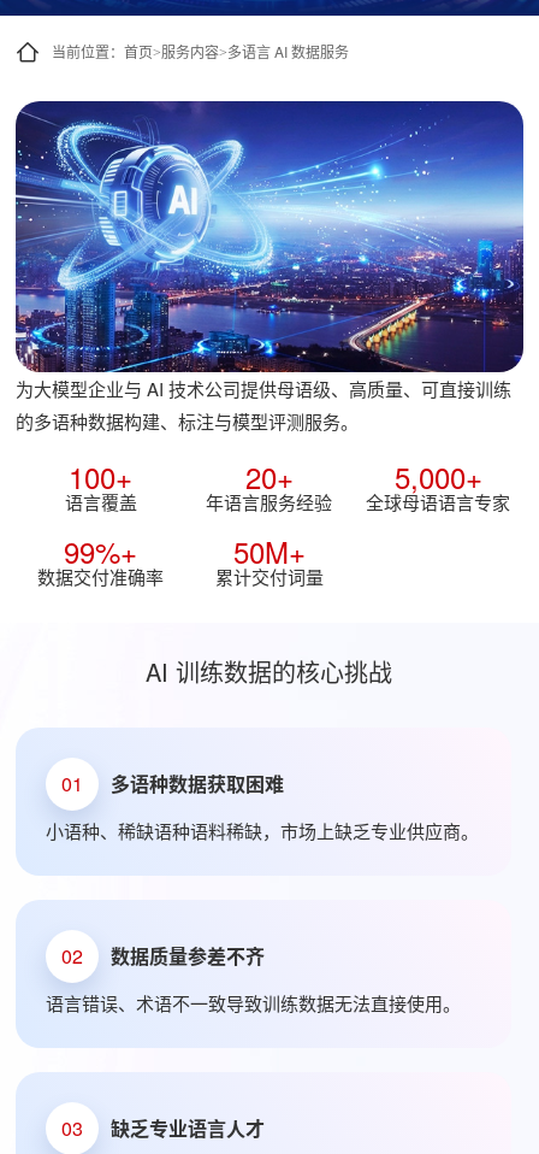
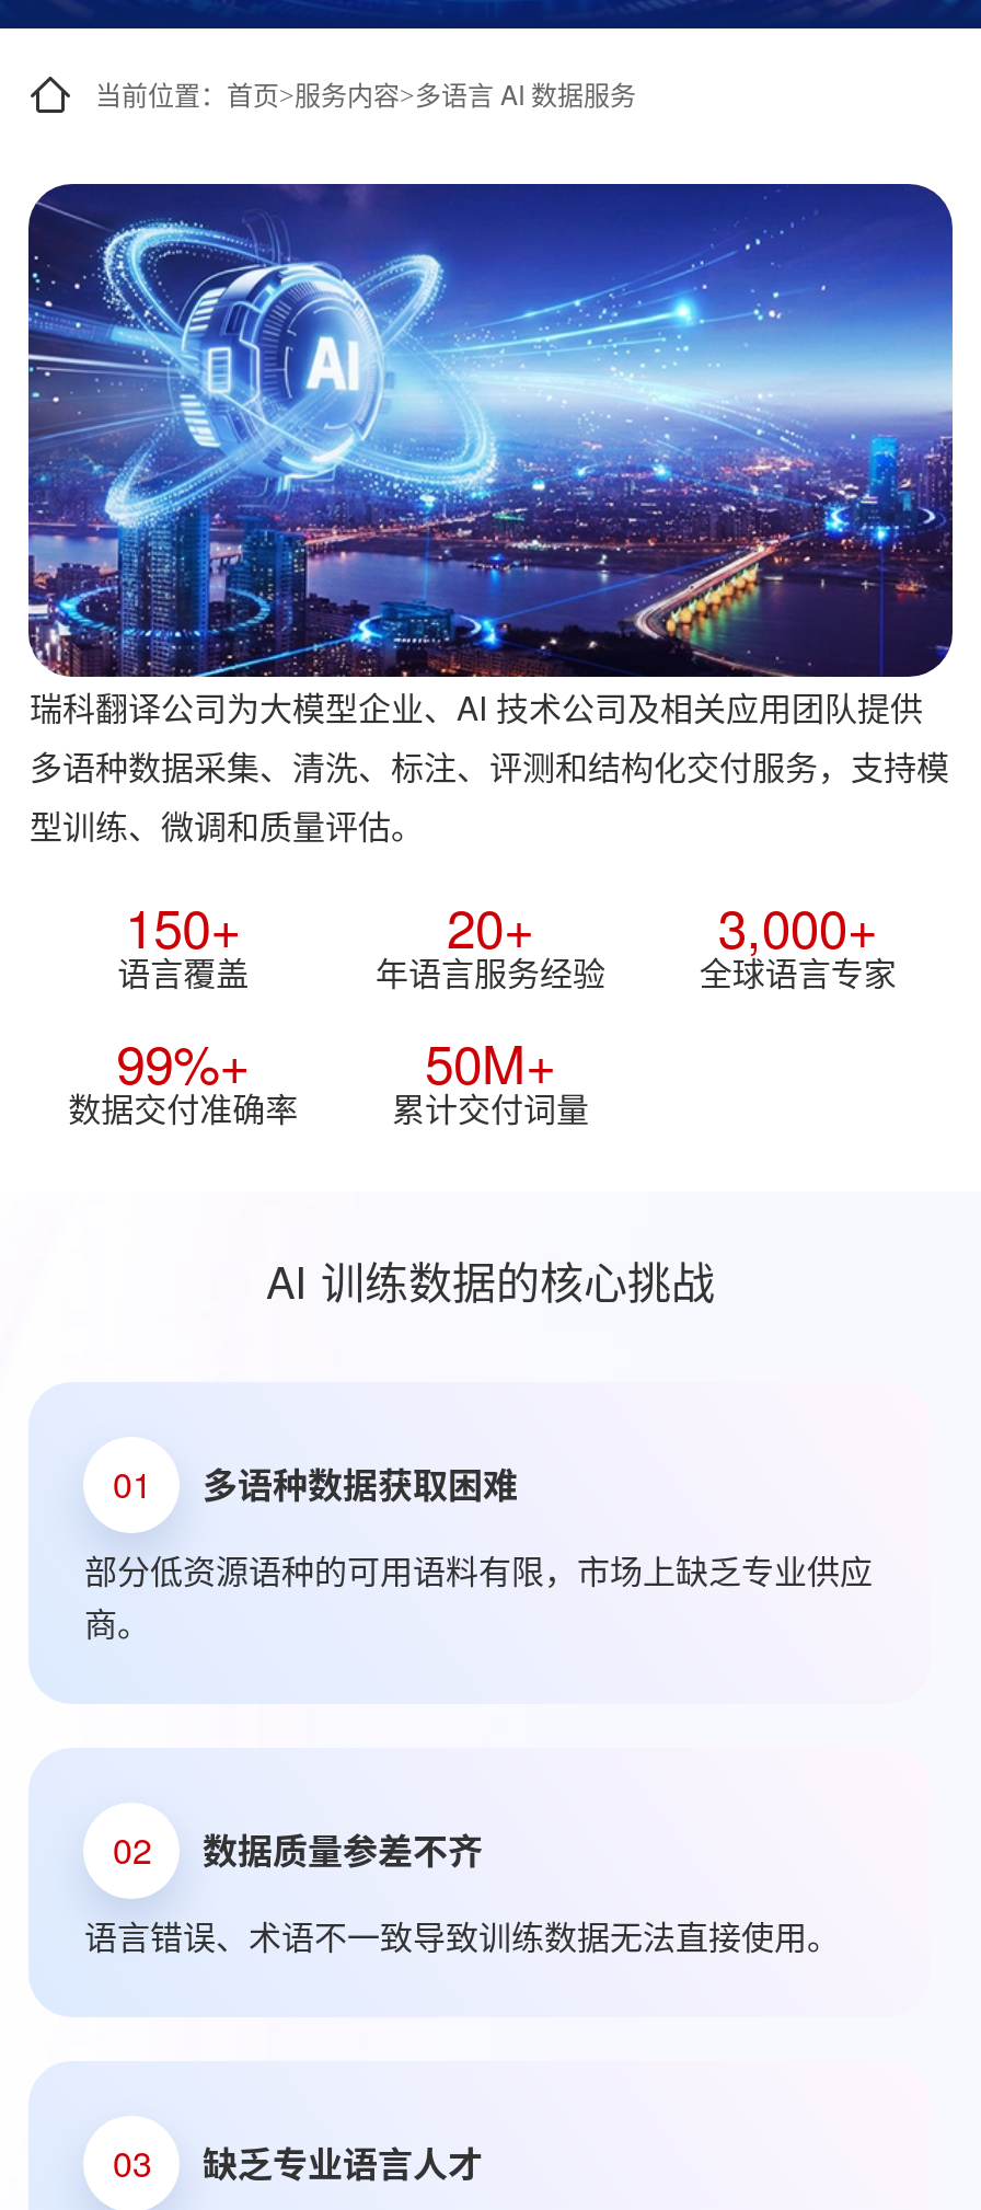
[16,375,512,433] 为大模型企业与 AI 技术公司提供母语级、高质量、可直接训练 | 的多语种数据构建、标注与模型评测服务。 -> [29,682,949,847] 瑞科翻译公司为大模型企业、AI 技术公司及相关应用团队提供 | 多语种数据采集、清洗、标注、评测和结构化交付服务，支持模 | 型训练、微调和质量评估。
[69,455,132,497] 100+ -> [125,886,241,963] 150+
[366,455,510,514] 5,000+ | 全球母语语言专家 -> [699,886,896,994] 3,000+ | 全球语言专家
[46,817,479,843] 小语种、稀缺语种语料稀缺，市场上缺乏专业供应商。 -> [84,1545,872,1644] 部分低资源语种的可用语料有限，市场上缺乏专业供应 | 商。

